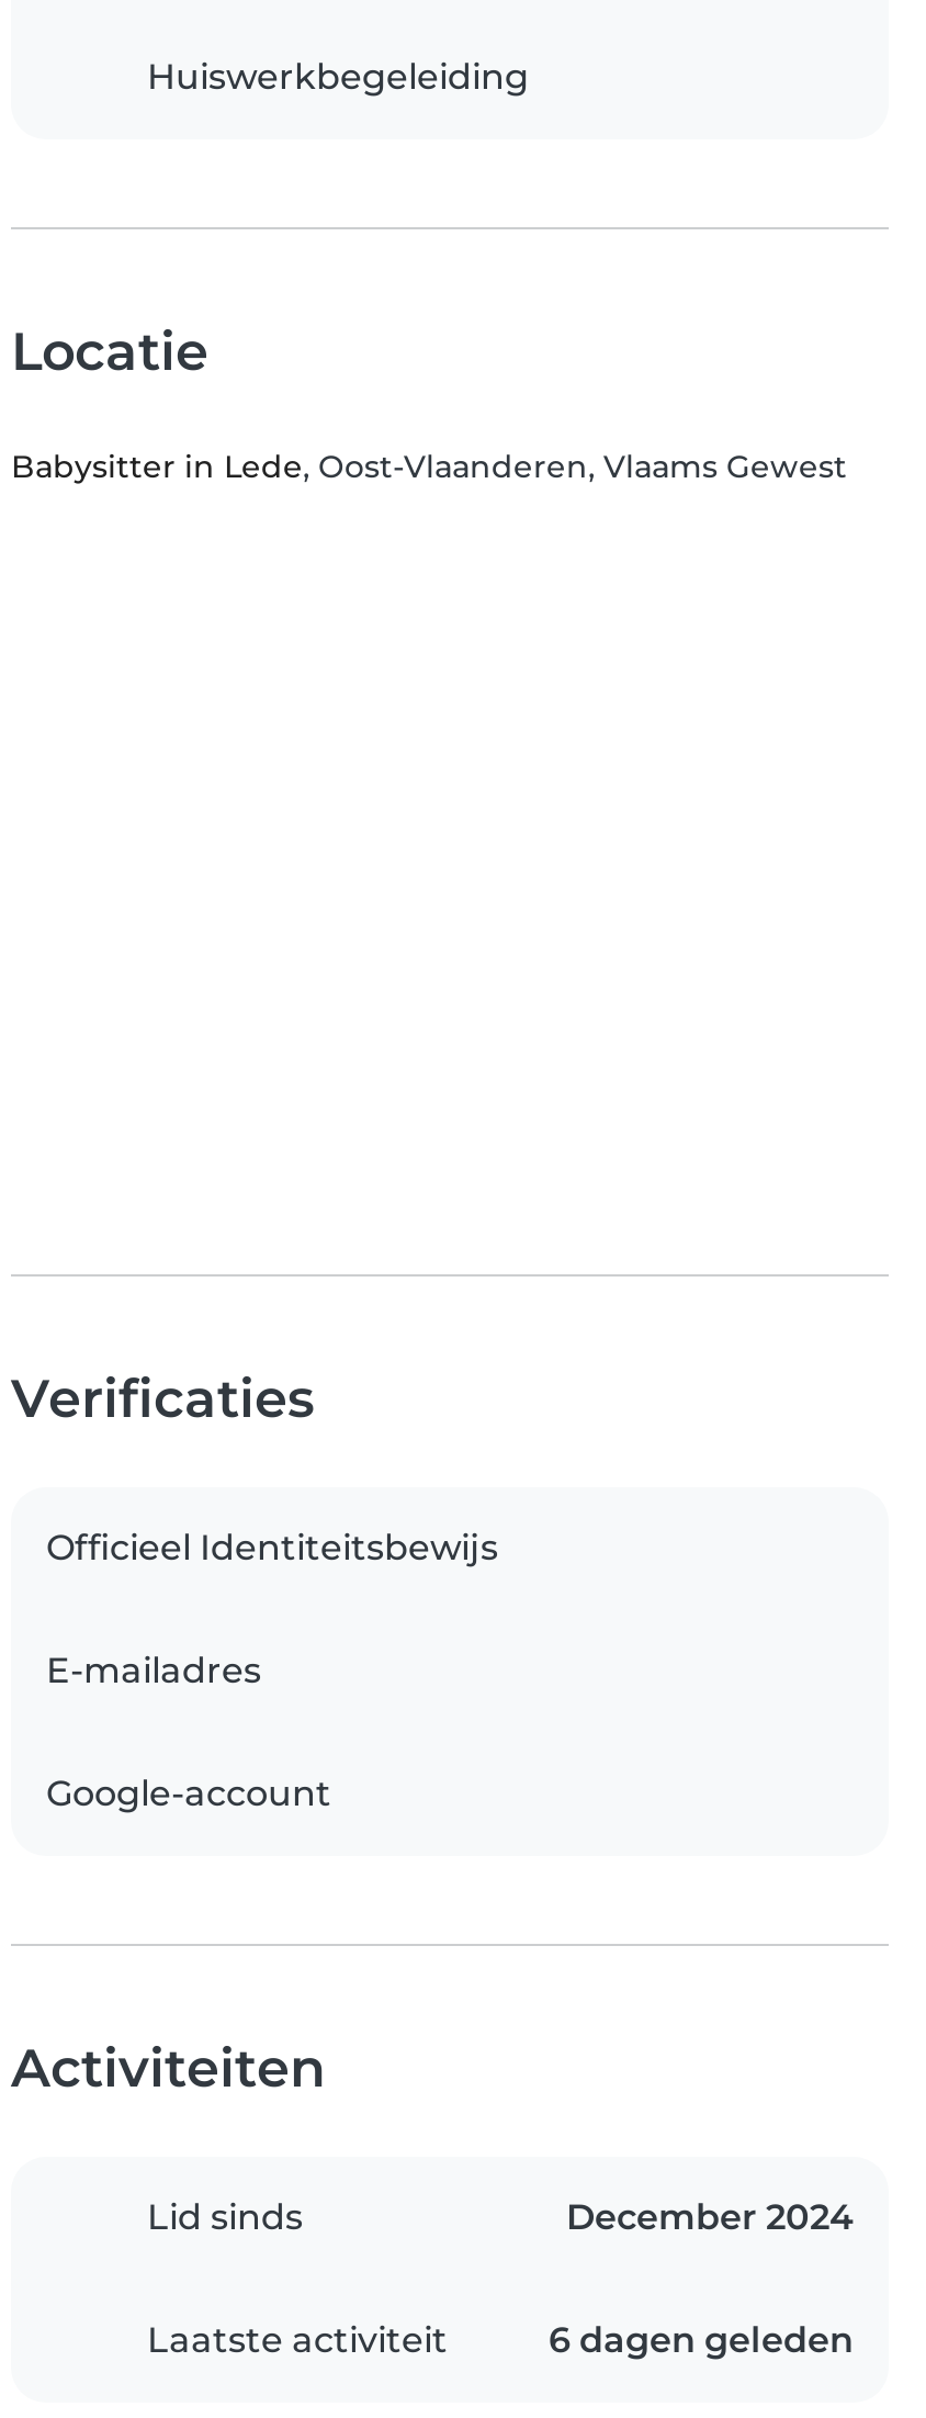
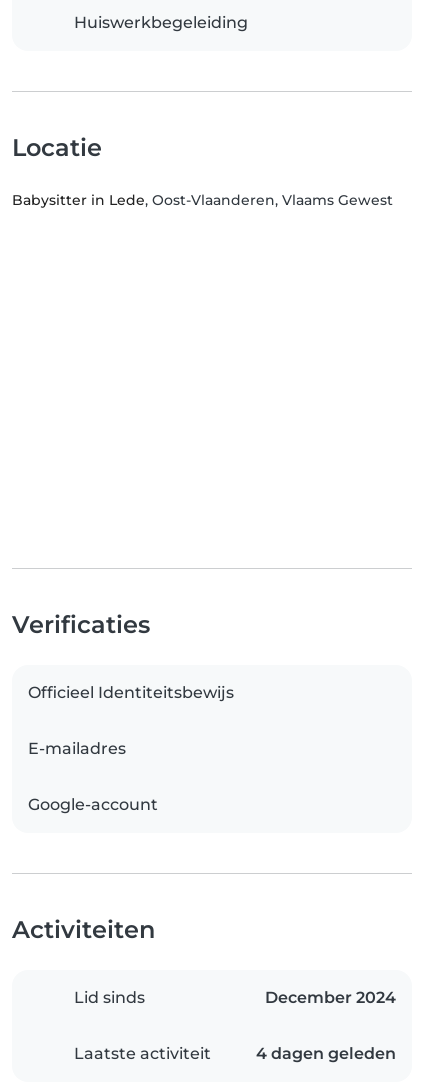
[549,2319,854,2361] 6 dagen geleden -> [256,1044,396,1063] 4 dagen geleden

